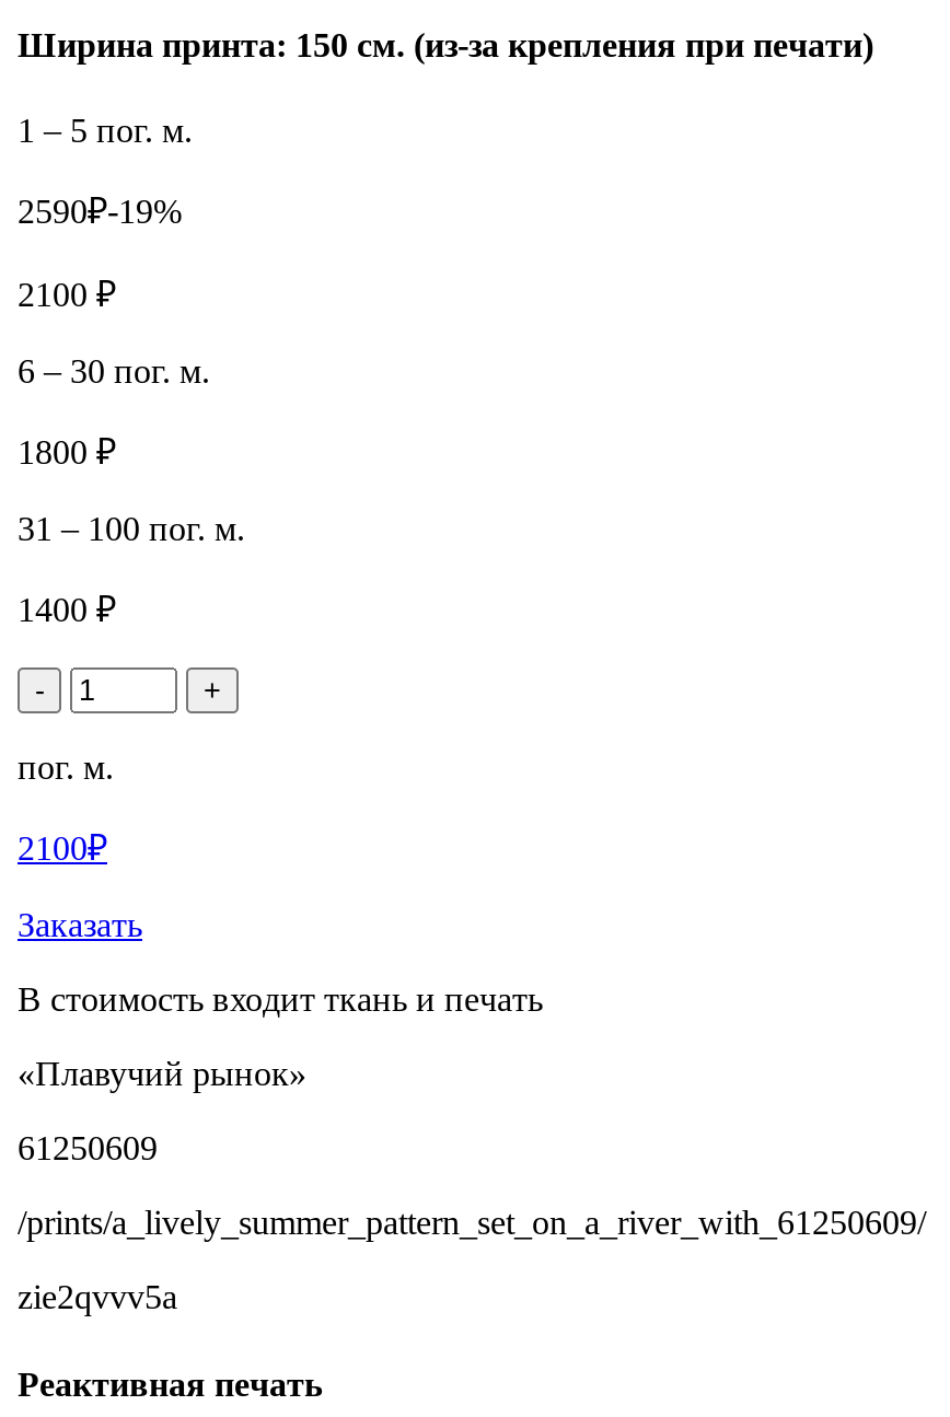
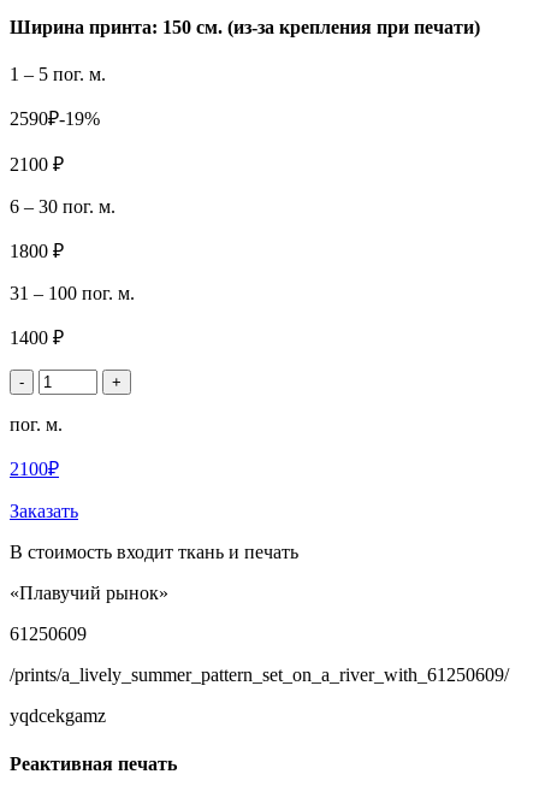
[18,1278,177,1316] zie2qvvv5a -> [10,706,106,726] yqdcekgamz

